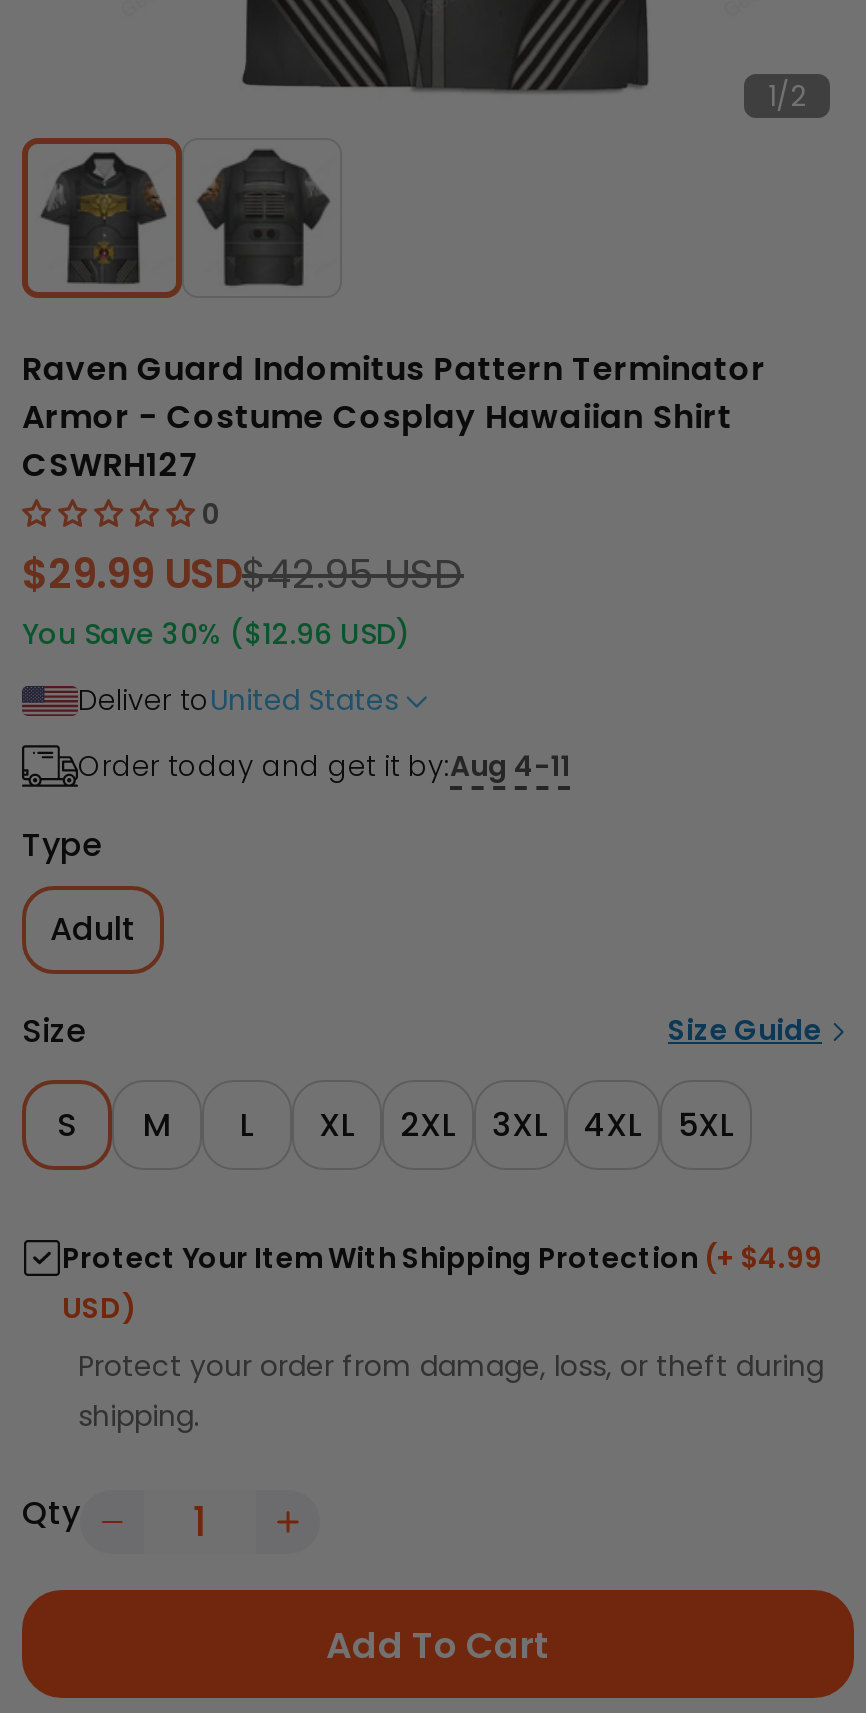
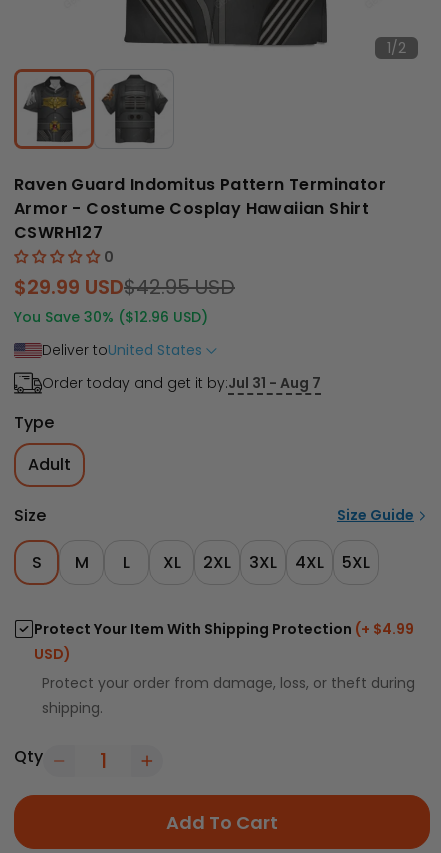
[78,745,570,786] Order today and get it by:Aug 4-11 -> [42,372,321,393] Order today and get it by:Jul 31 - Aug 7

